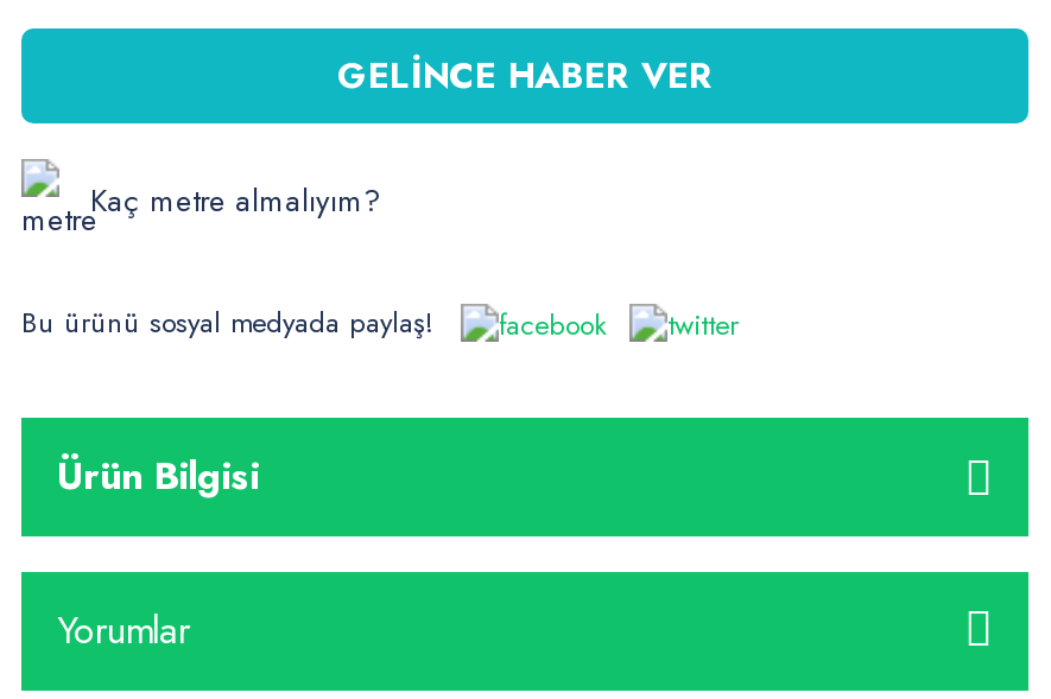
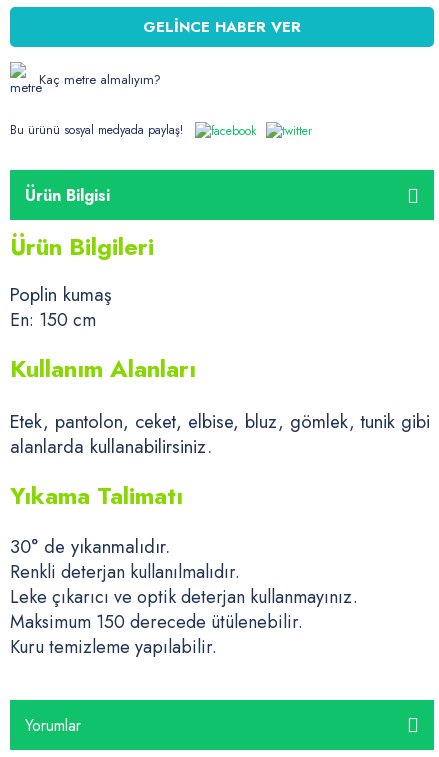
none -> [10,229,430,660] Ürün Bilgileri | Poplin kumaş | En: 150 cm | Kullanım Alanları | Etek, pantolon, ceket, elbise, bluz, gömlek, tunik gibi | alanlarda kullanabilirsiniz. | Yıkama Talimatı | 30° de yıkanmalıdır. | Renkli deterjan kullanılmalıdır. | Leke çıkarıcı ve optik deterjan kullanmayınız. | Maksimum 150 derecede ütülenebilir. | Kuru temizleme yapılabilir.

